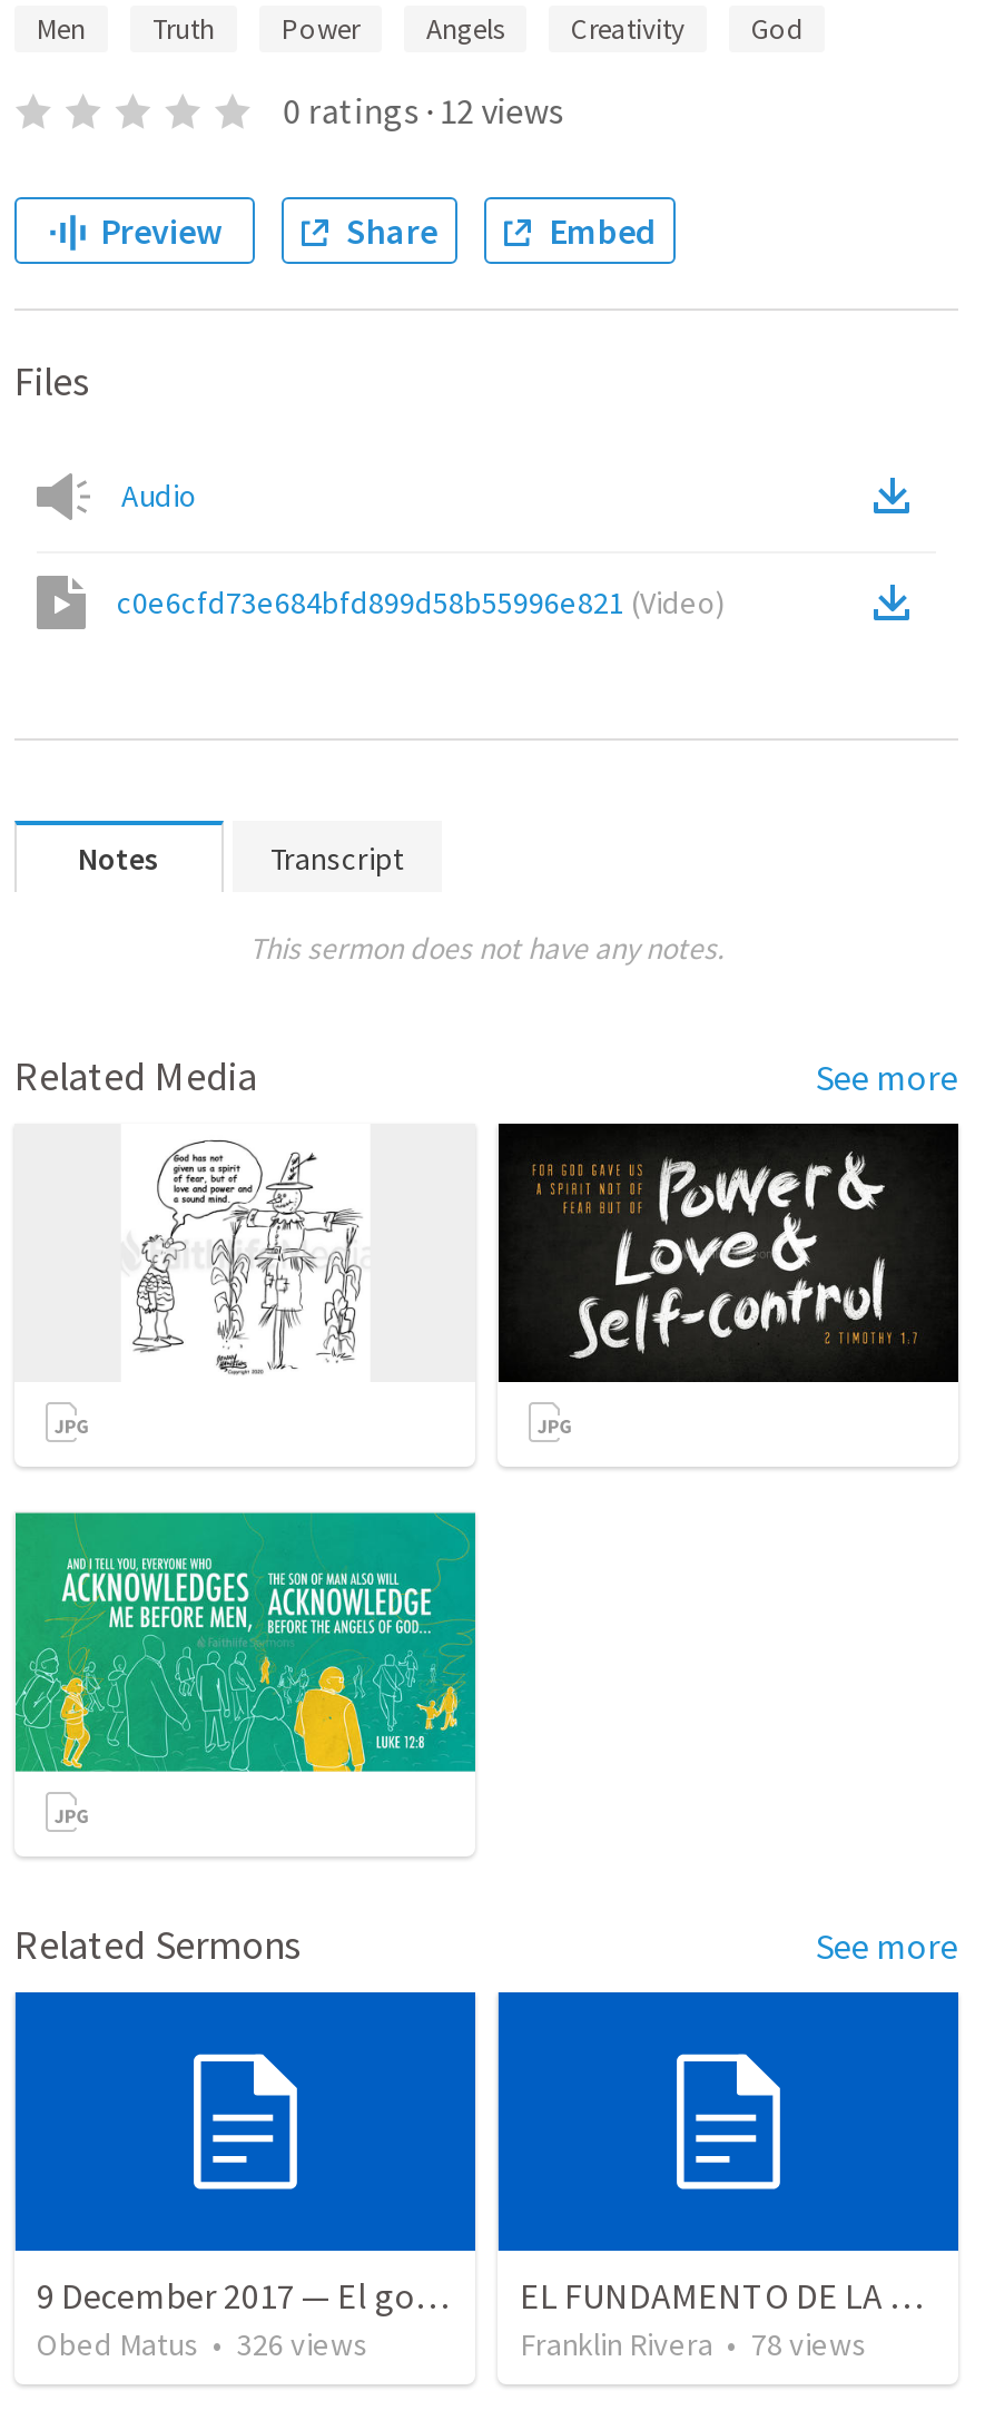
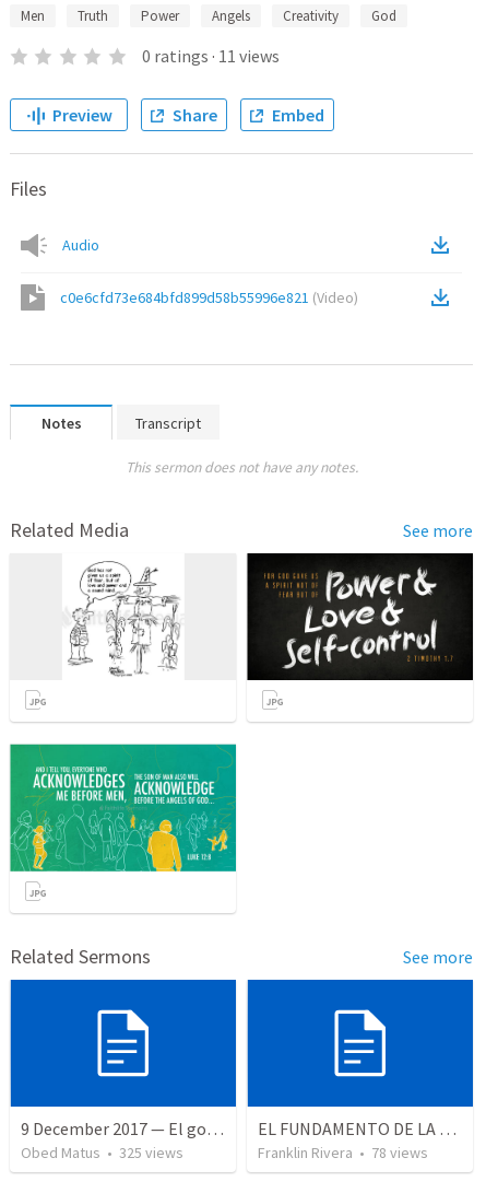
[283,88,564,133] 0 ratings · 12 views -> [142,45,279,67] 0 ratings · 11 views
[37,2325,368,2365] Obed Matus • 326 views -> [21,1143,183,1163] Obed Matus • 325 views

